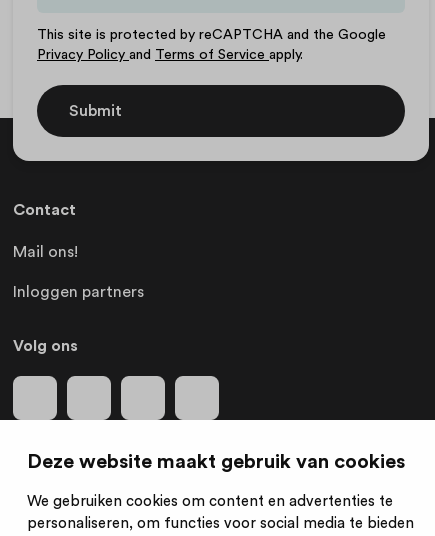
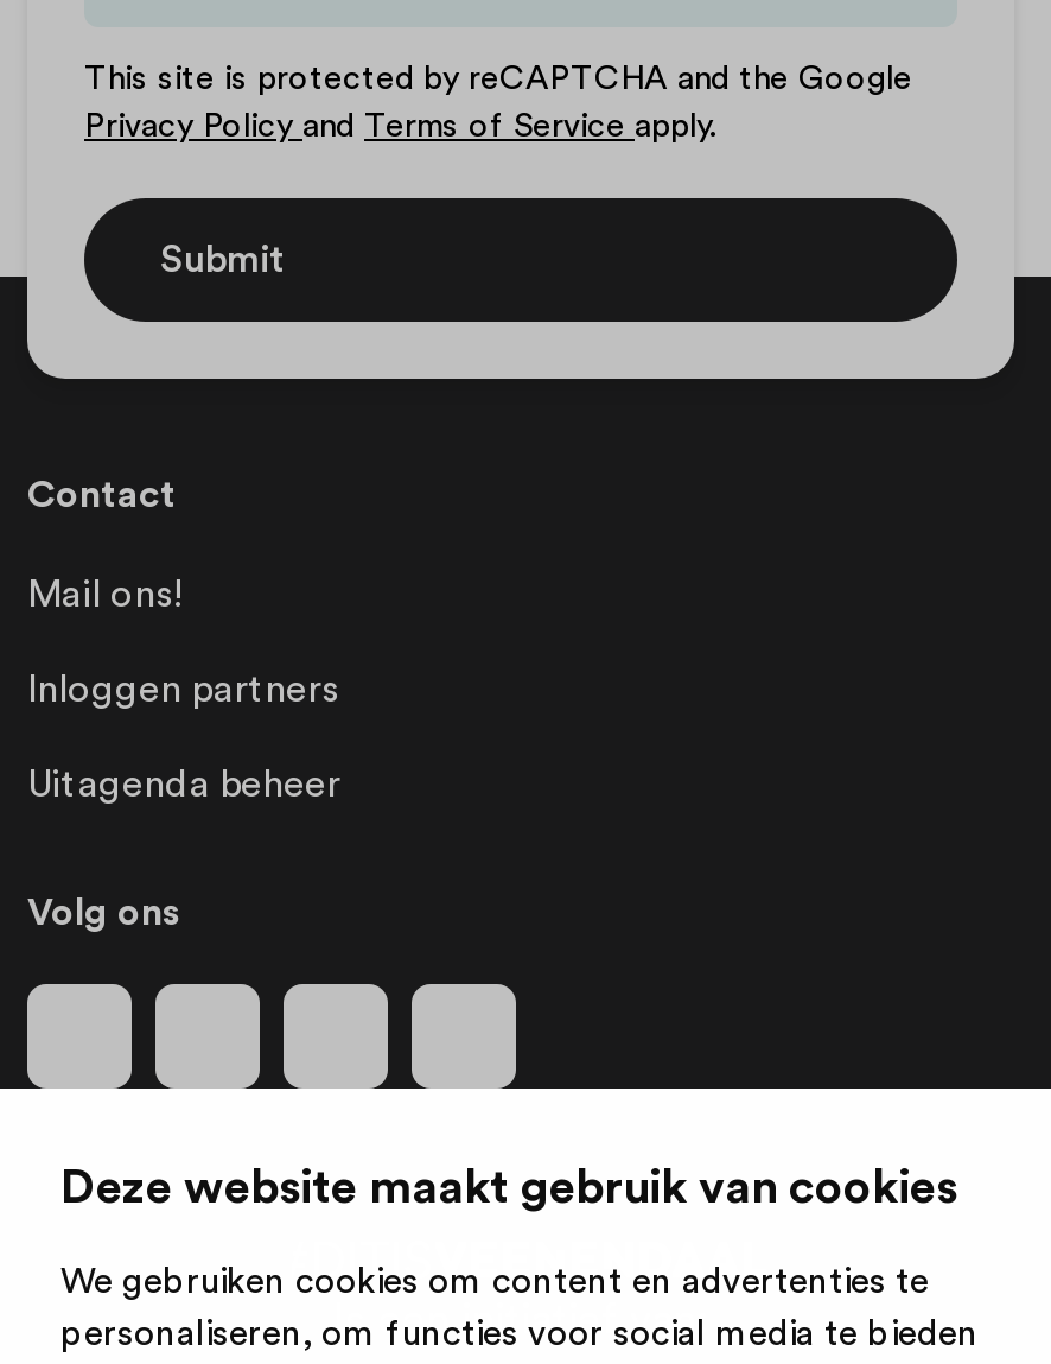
none -> [27,767,340,805] Uitagenda beheer

